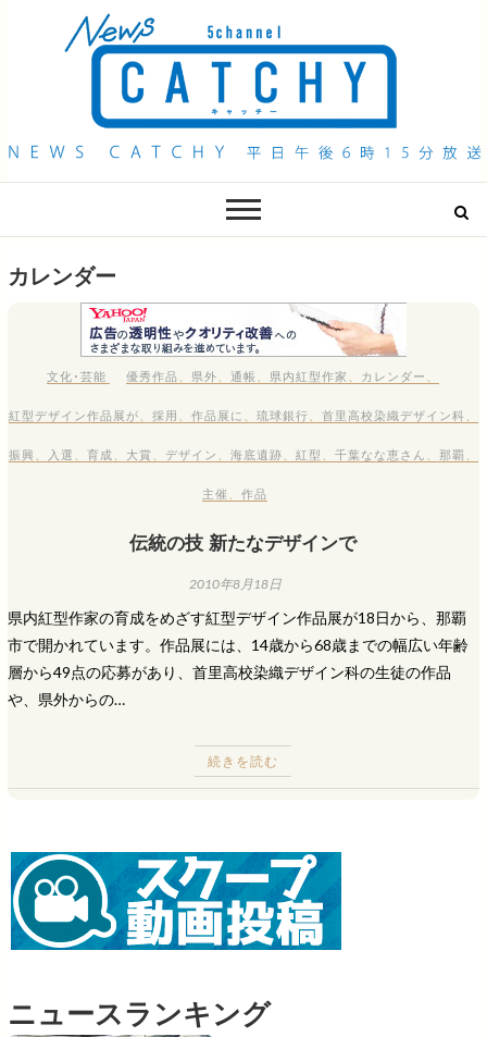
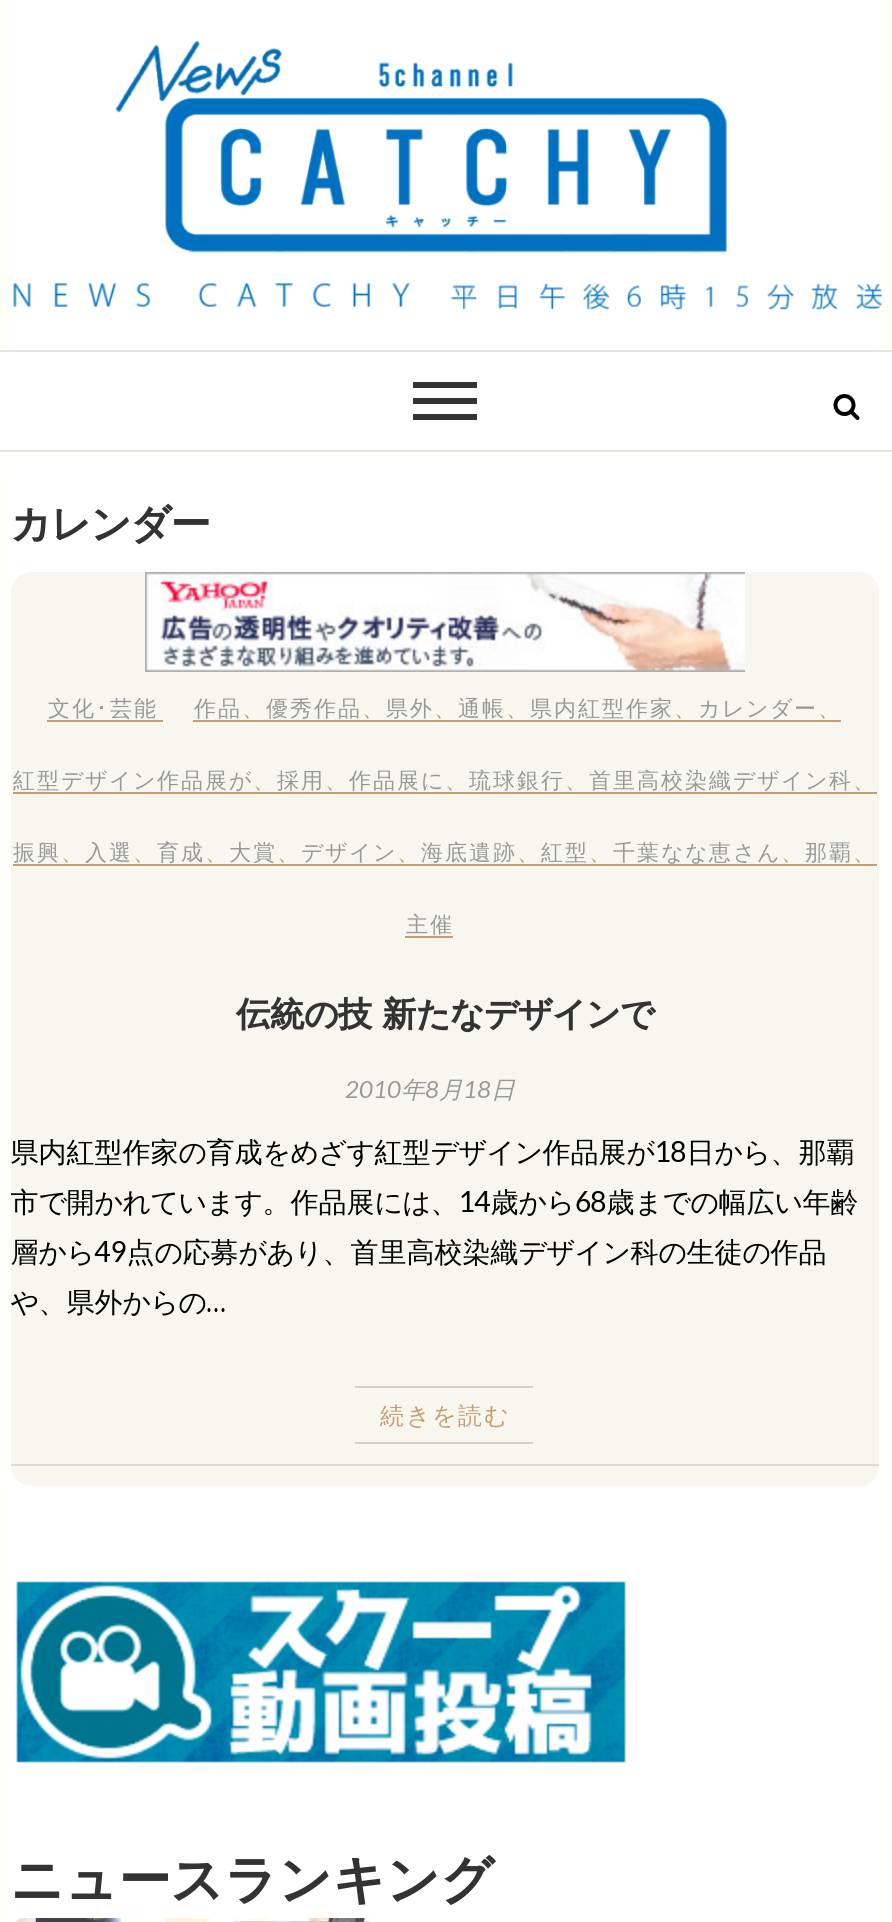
[127,369,440,383] 優秀作品、県外、通帳、県内紅型作家、カレンダー、 -> [194,694,842,720] 作品、優秀作品、県外、通帳、県内紅型作家、カレンダー、
[203,486,268,500] 主催、作品 -> [406,910,454,936] 主催

